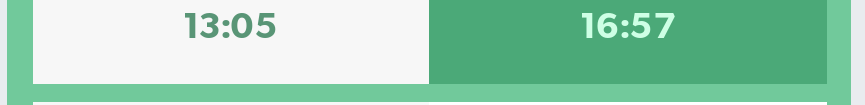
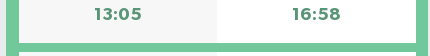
[579,11,675,47] 16:57 -> [292,6,341,24] 16:58

